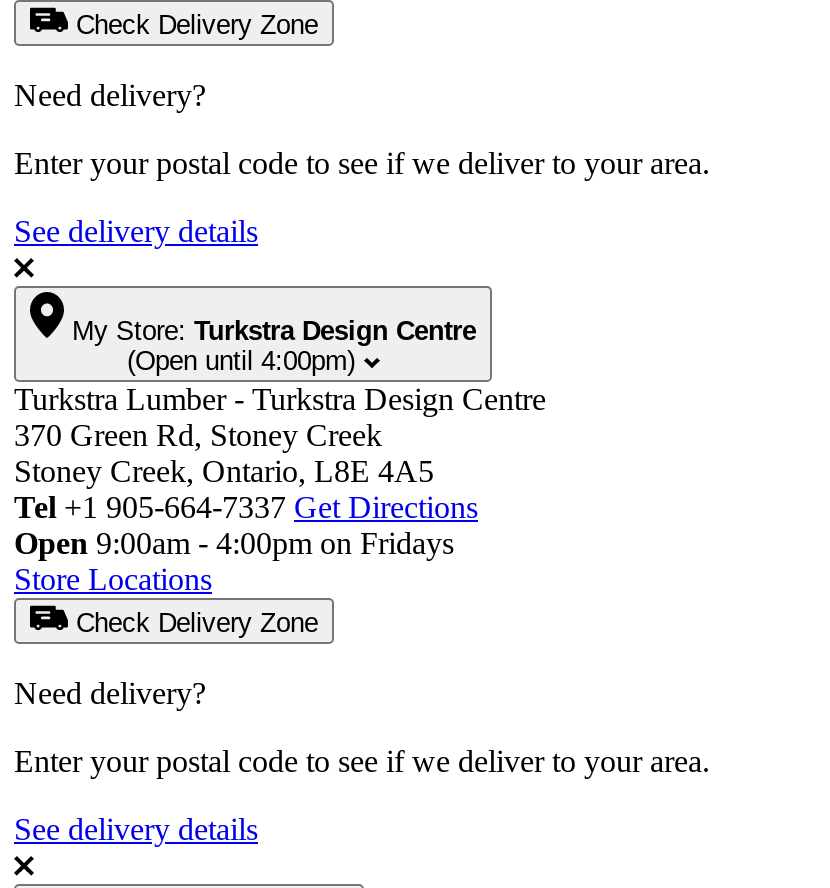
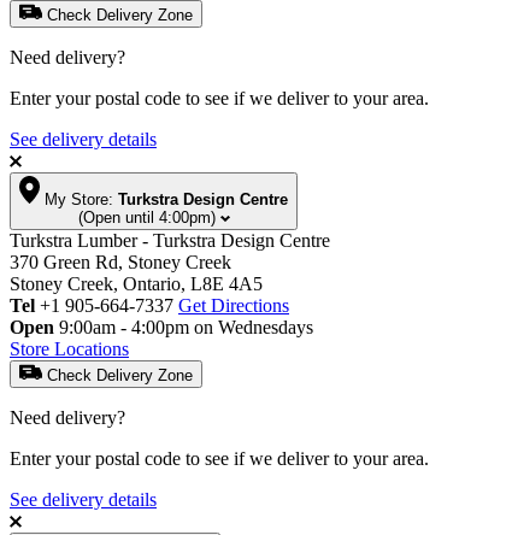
[14,526,454,560] Open 9:00am - 4:00pm on Fridays -> [10,317,313,337] Open 9:00am - 4:00pm on Wednesdays

